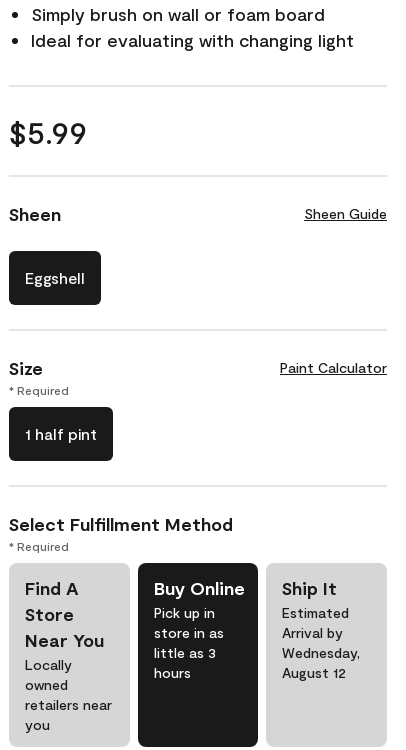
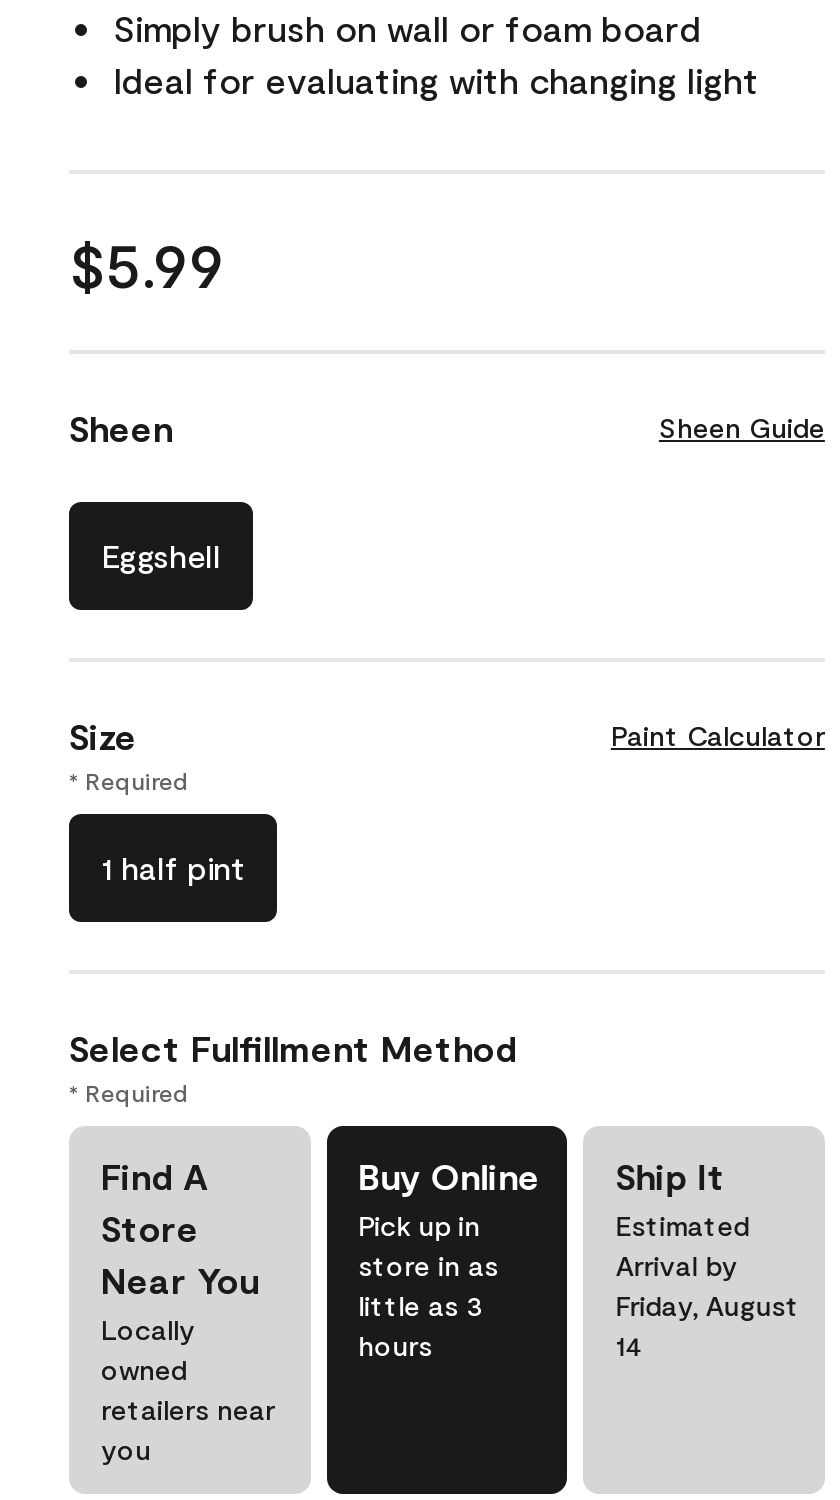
[282,644,360,681] Wednesday, | August 12 -> [616,1288,800,1362] Friday, August | 14

